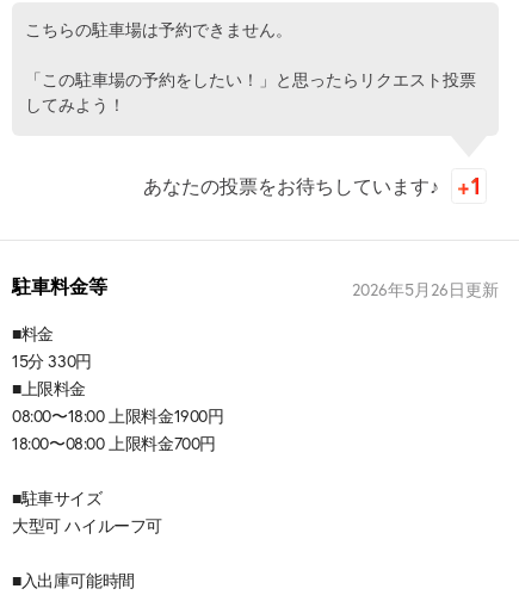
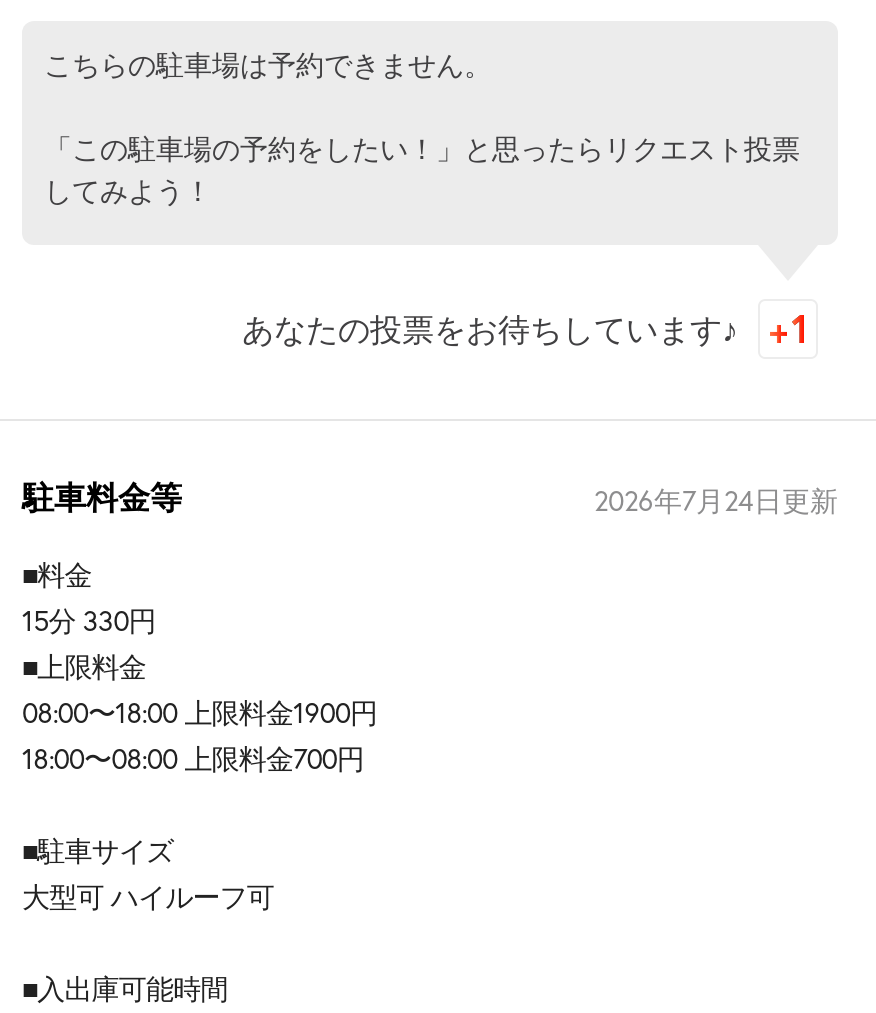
[352,278,499,300] 2026年5月26日更新 -> [594,483,838,519] 2026年7月24日更新

